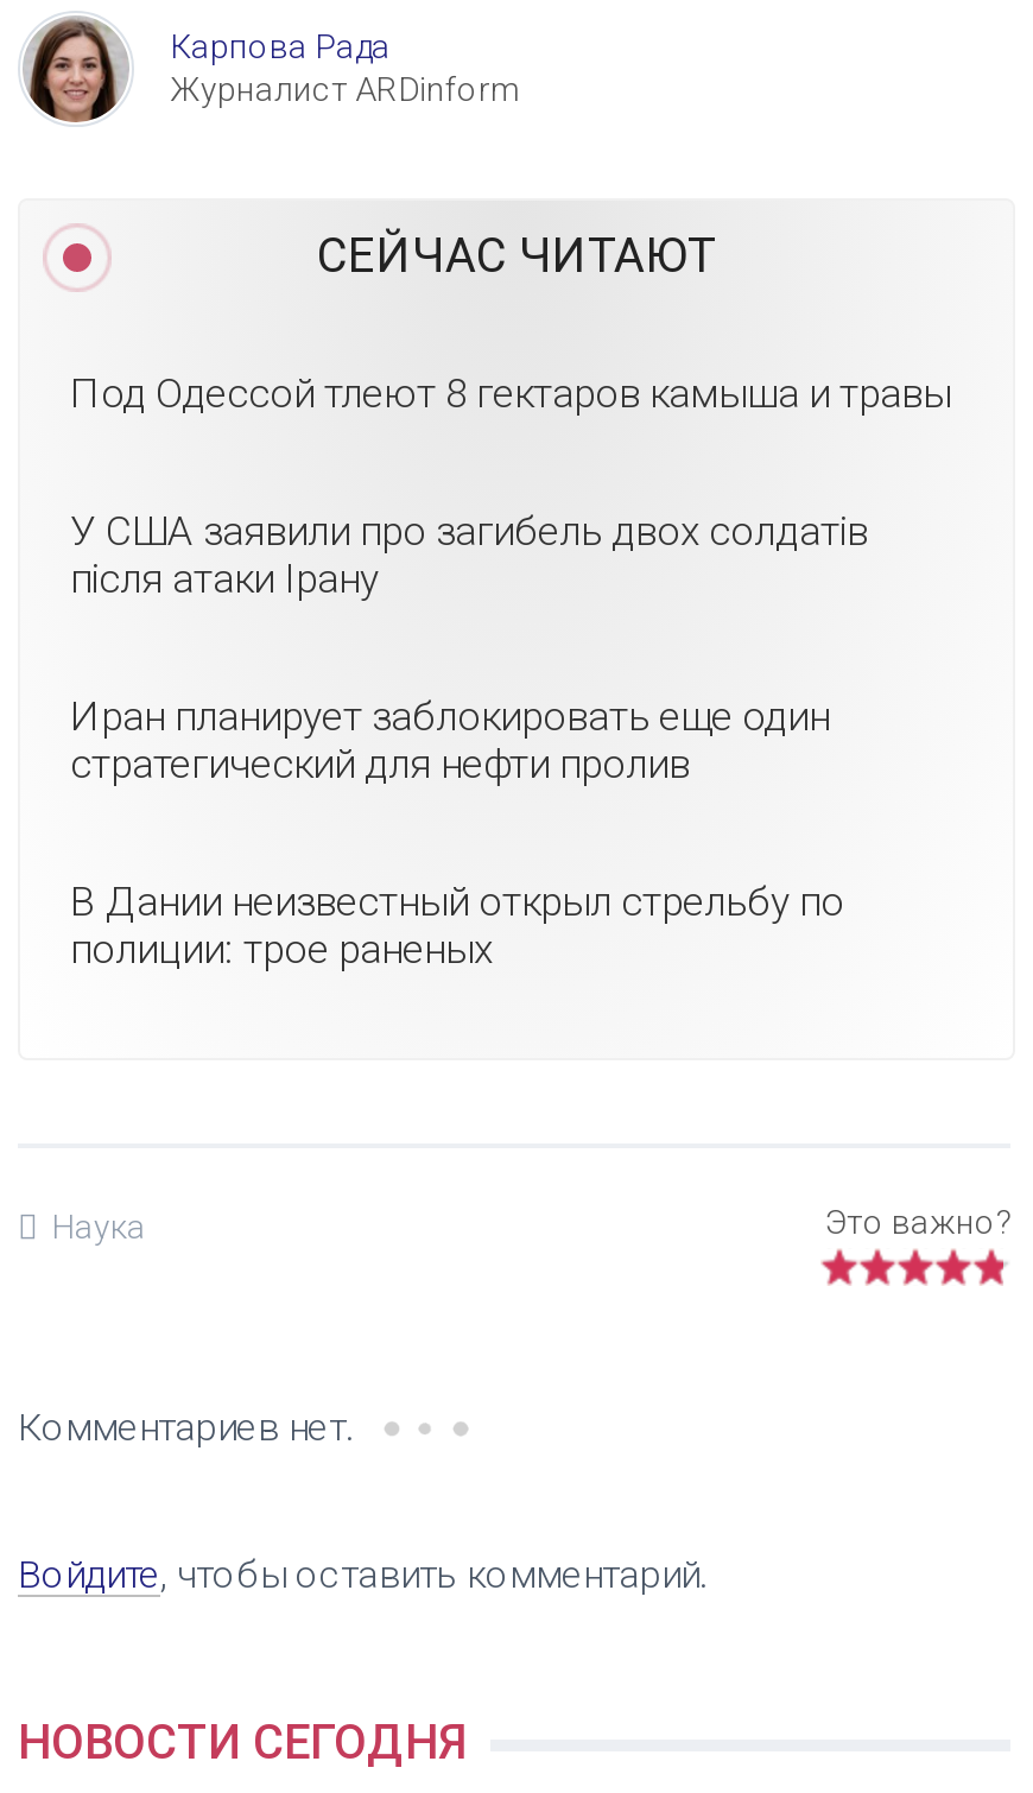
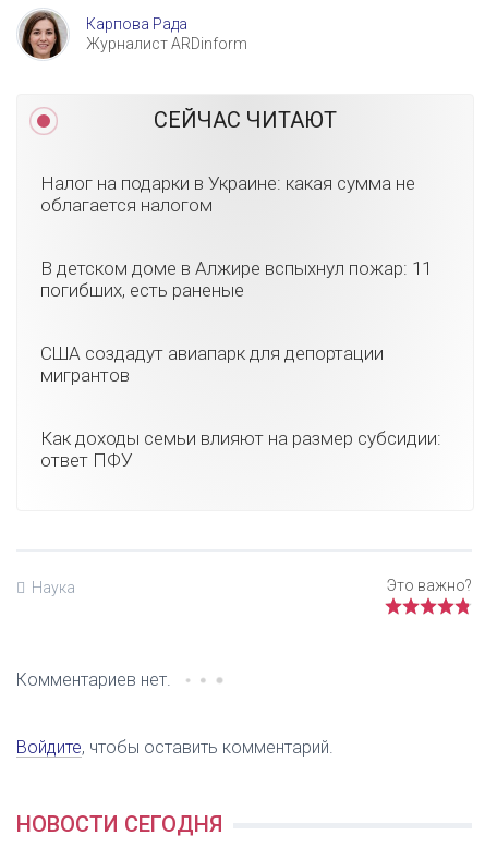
[70,369,951,416] Под Одессой тлеют 8 гектаров камыша и травы -> [40,172,415,216] Налог на подарки в Украине: какая сумма не | облагается налогом
[70,507,868,602] У США заявили про загибель двох солдатів | після атаки Ірану -> [40,257,432,301] В детском доме в Алжире вспыхнул пожар: 11 | погибших, есть раненые
[70,692,830,787] Иран планирует заблокировать еще один | стратегический для нефти пролив -> [40,342,384,386] США создадут авиапарк для депортации | мигрантов
[70,877,844,972] В Дании неизвестный открыл стрельбу по | полиции: трое раненых -> [40,427,441,471] Как доходы семьи влияют на размер субсидии: | ответ ПФУ

